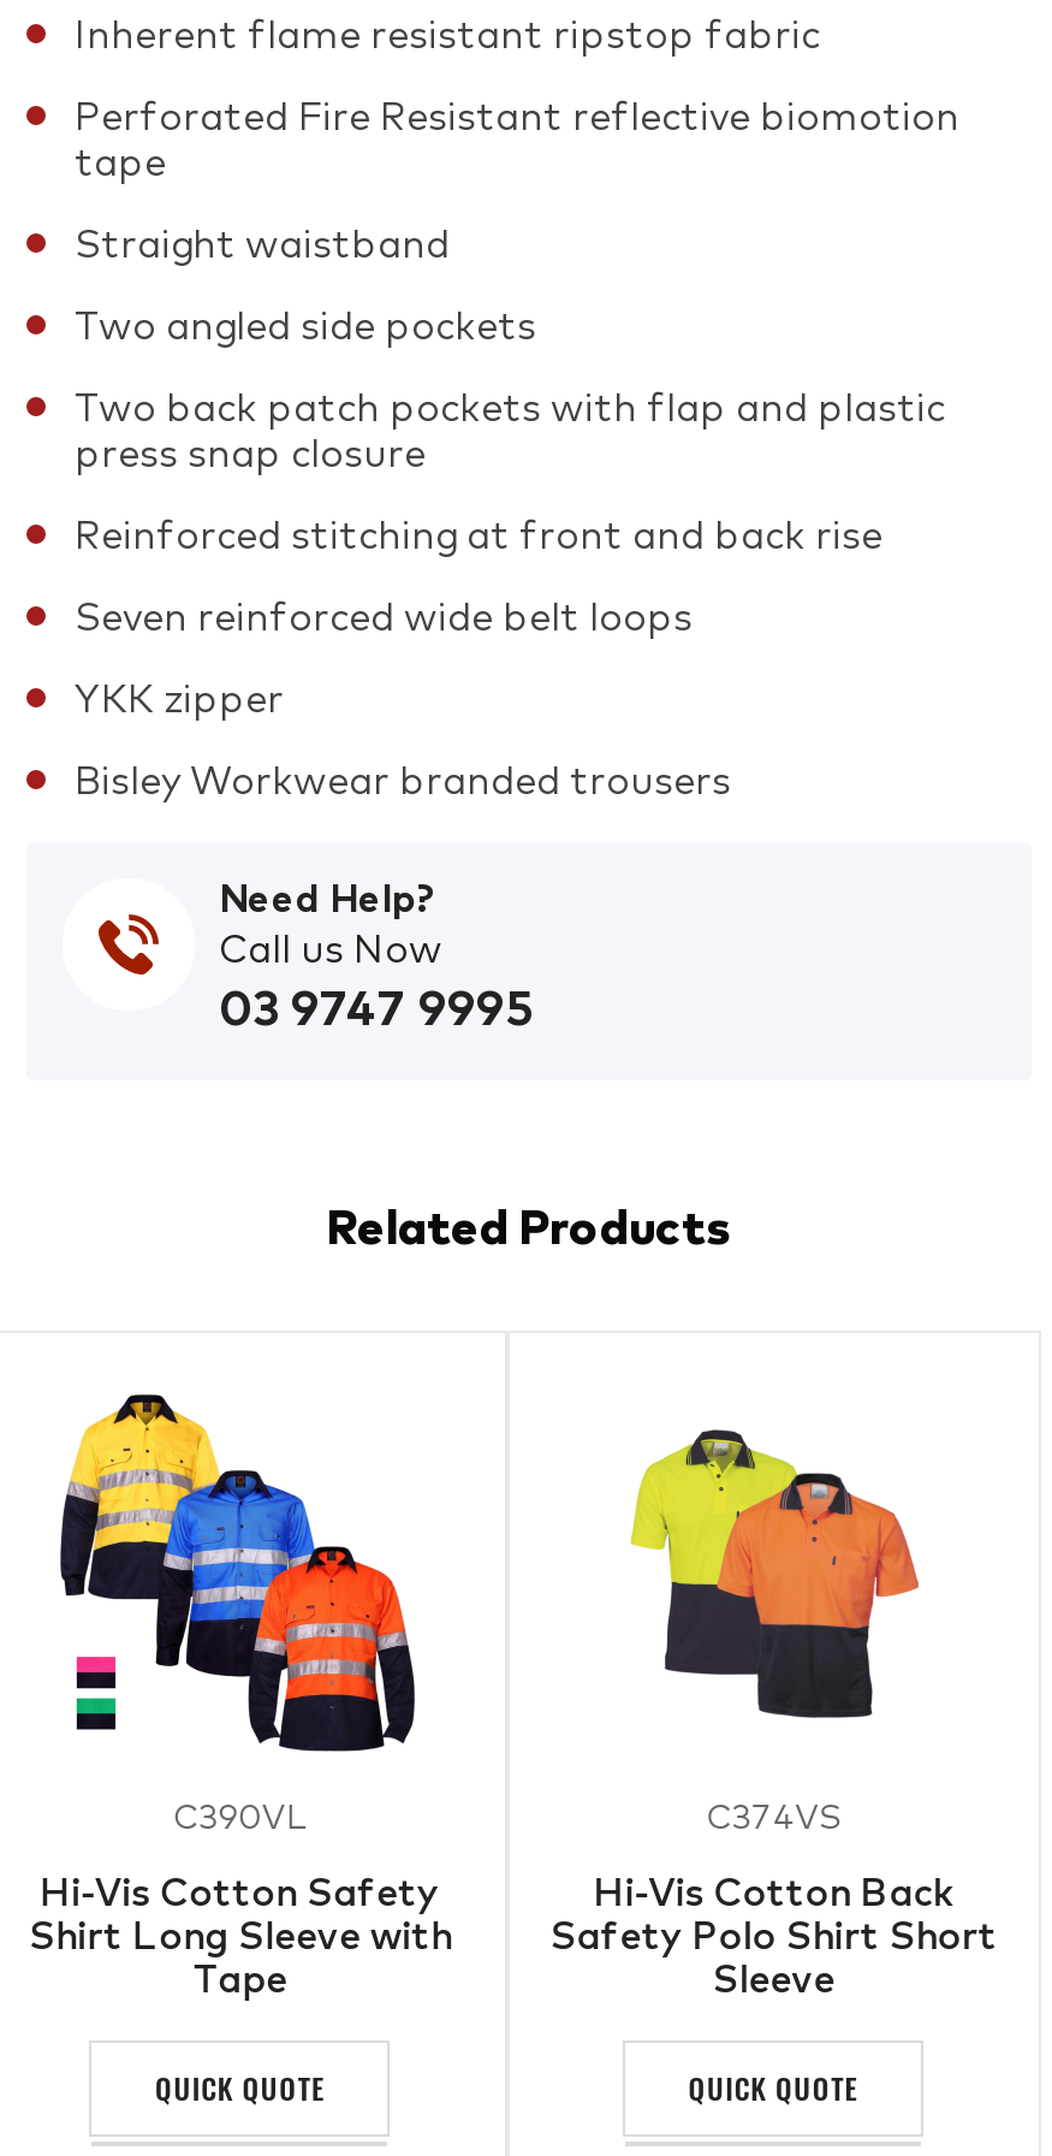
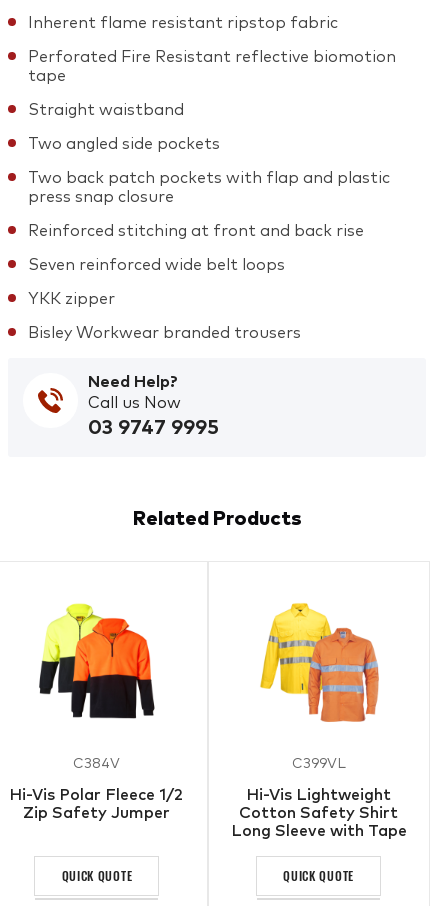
[58,1391,418,1835] [image] | C390VL -> [22,587,170,771] [image] | C384V
[628,1427,919,1835] [image] | C374VS -> [259,602,380,771] [image] | C399VL
[29,1874,452,1999] Hi-Vis Cotton Safety | Shirt Long Sleeve with | Tape -> [9,787,184,821] Hi-Vis Polar Fleece 1/2 | Zip Safety Jumper
[550,1874,997,1999] Hi-Vis Cotton Back | Safety Polo Shirt Short | Sleeve -> [231,787,407,839] Hi-Vis Lightweight | Cotton Safety Shirt | Long Sleeve with Tape

